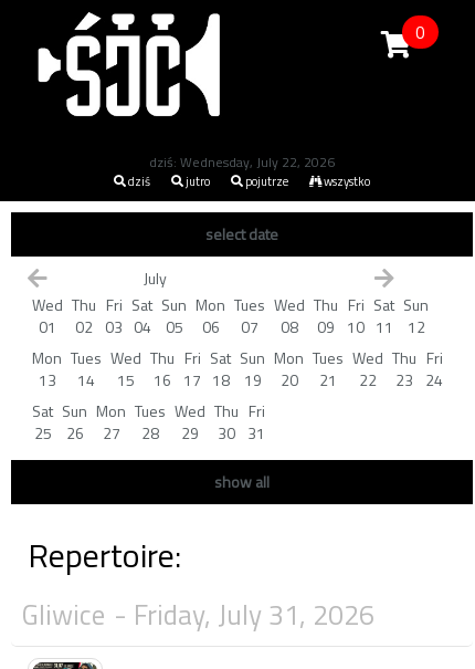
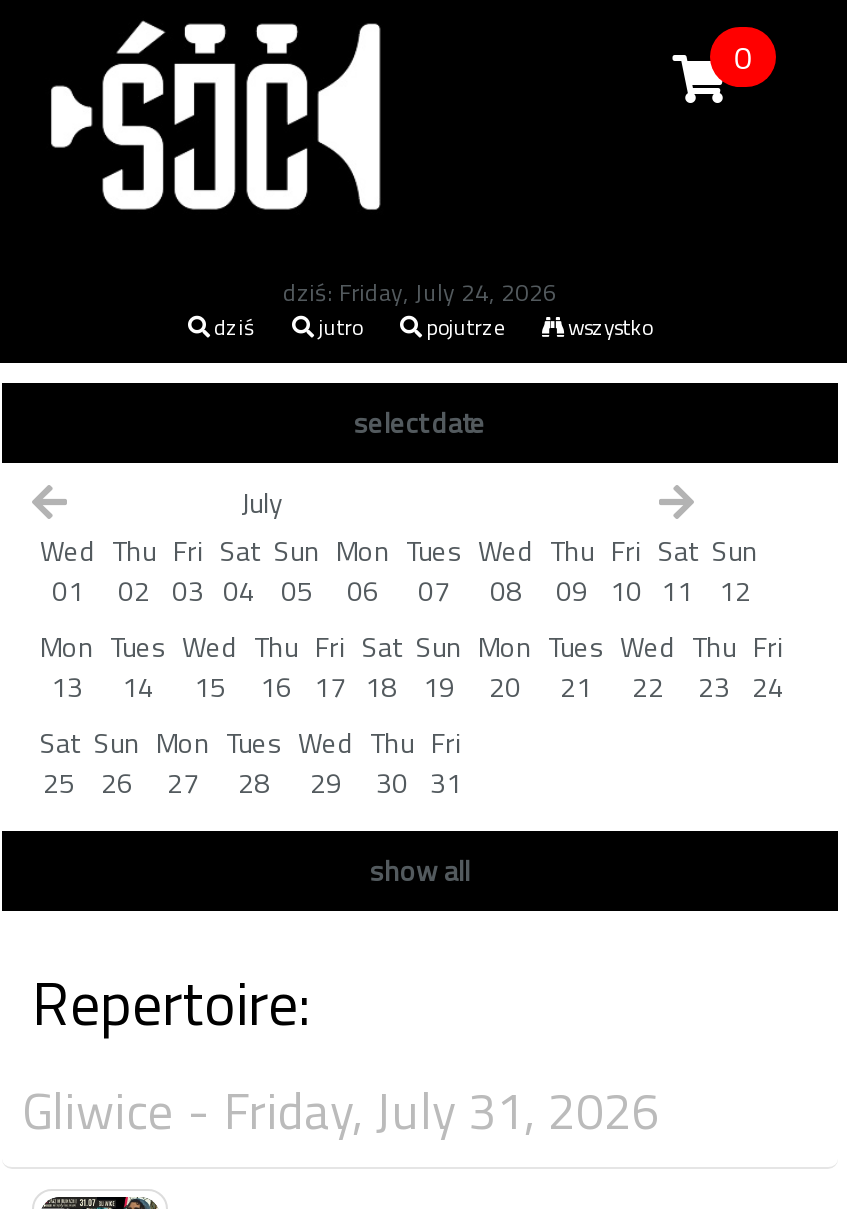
[149,151,335,172] dziś: Wednesday, July 22, 2026 -> [283,272,557,310] dziś: Friday, July 24, 2026

